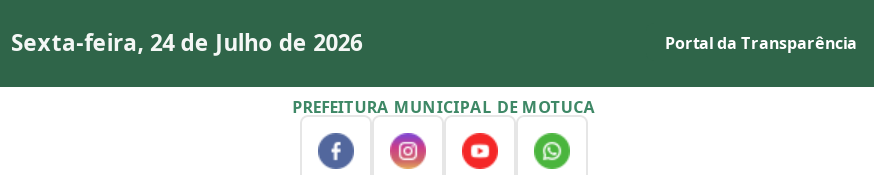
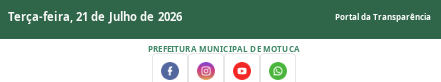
[11,27,362,57] Sexta-feira, 24 de Julho de 2026 -> [7,9,182,24] Terça-feira, 21 de Julho de 2026

